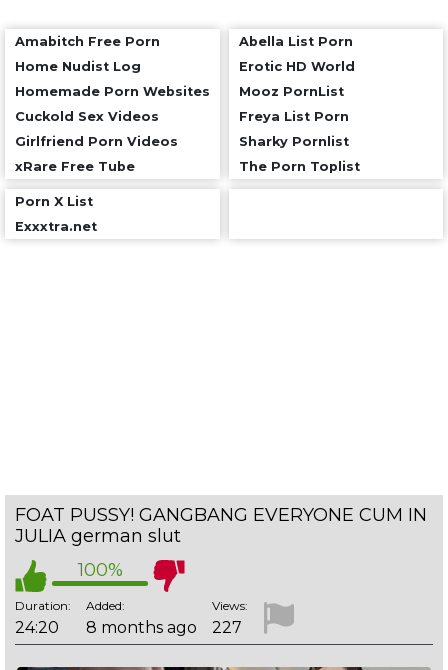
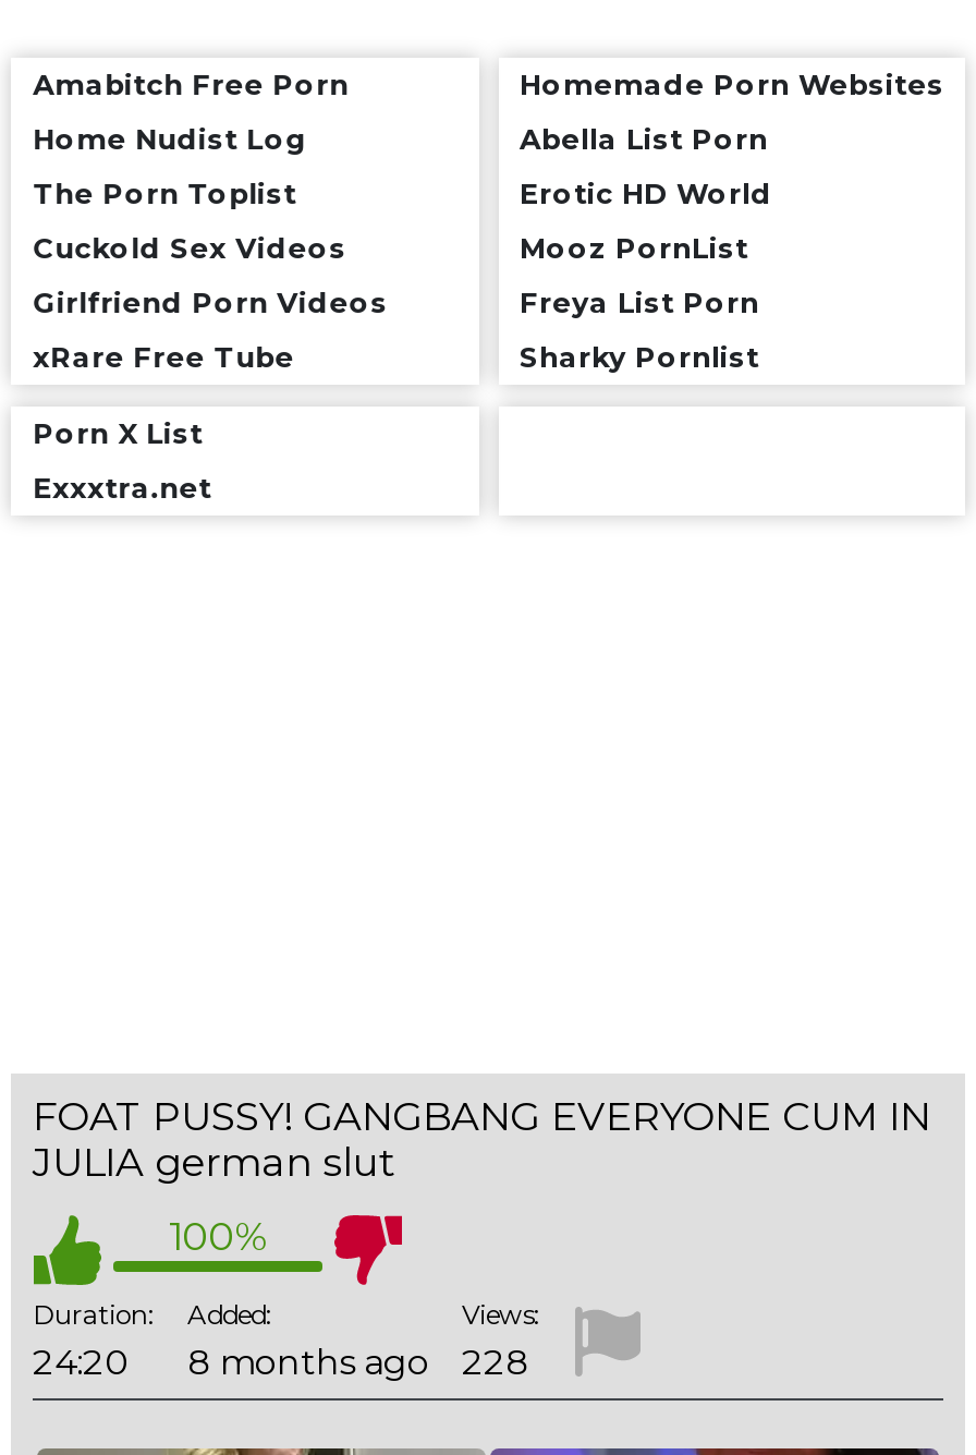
moved [238,34,354,149] -> [520,123,772,374]: Abella List Porn | Erotic HD World | Mooz PornList | Freya List Porn | Sharky Pornlist
moved [15,84,210,99] -> [520,69,944,101]: Homemade Porn Websites
moved [238,159,359,174] -> [33,178,297,210]: The Porn Toplist
[15,618,242,637] 24:20 8 months ago 227 -> [33,1342,529,1384] 24:20 8 months ago 228

